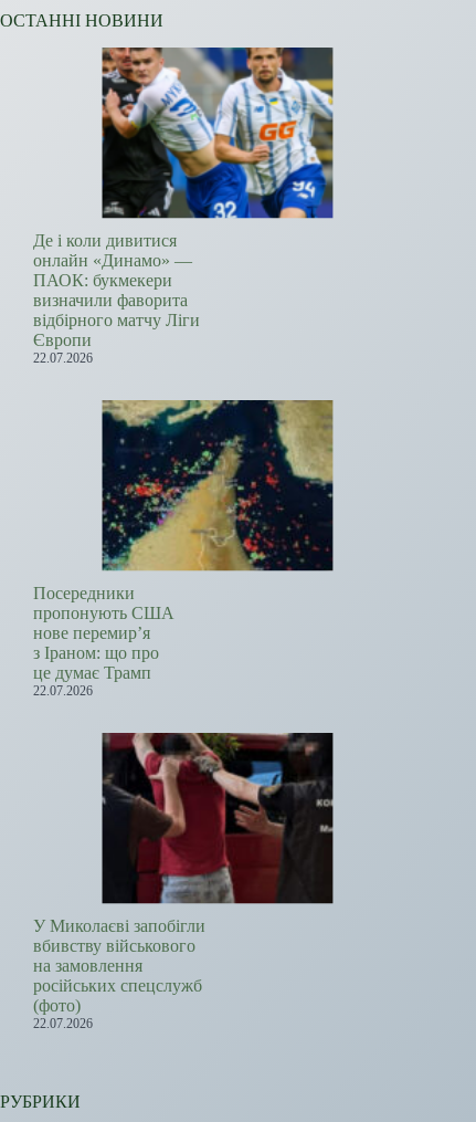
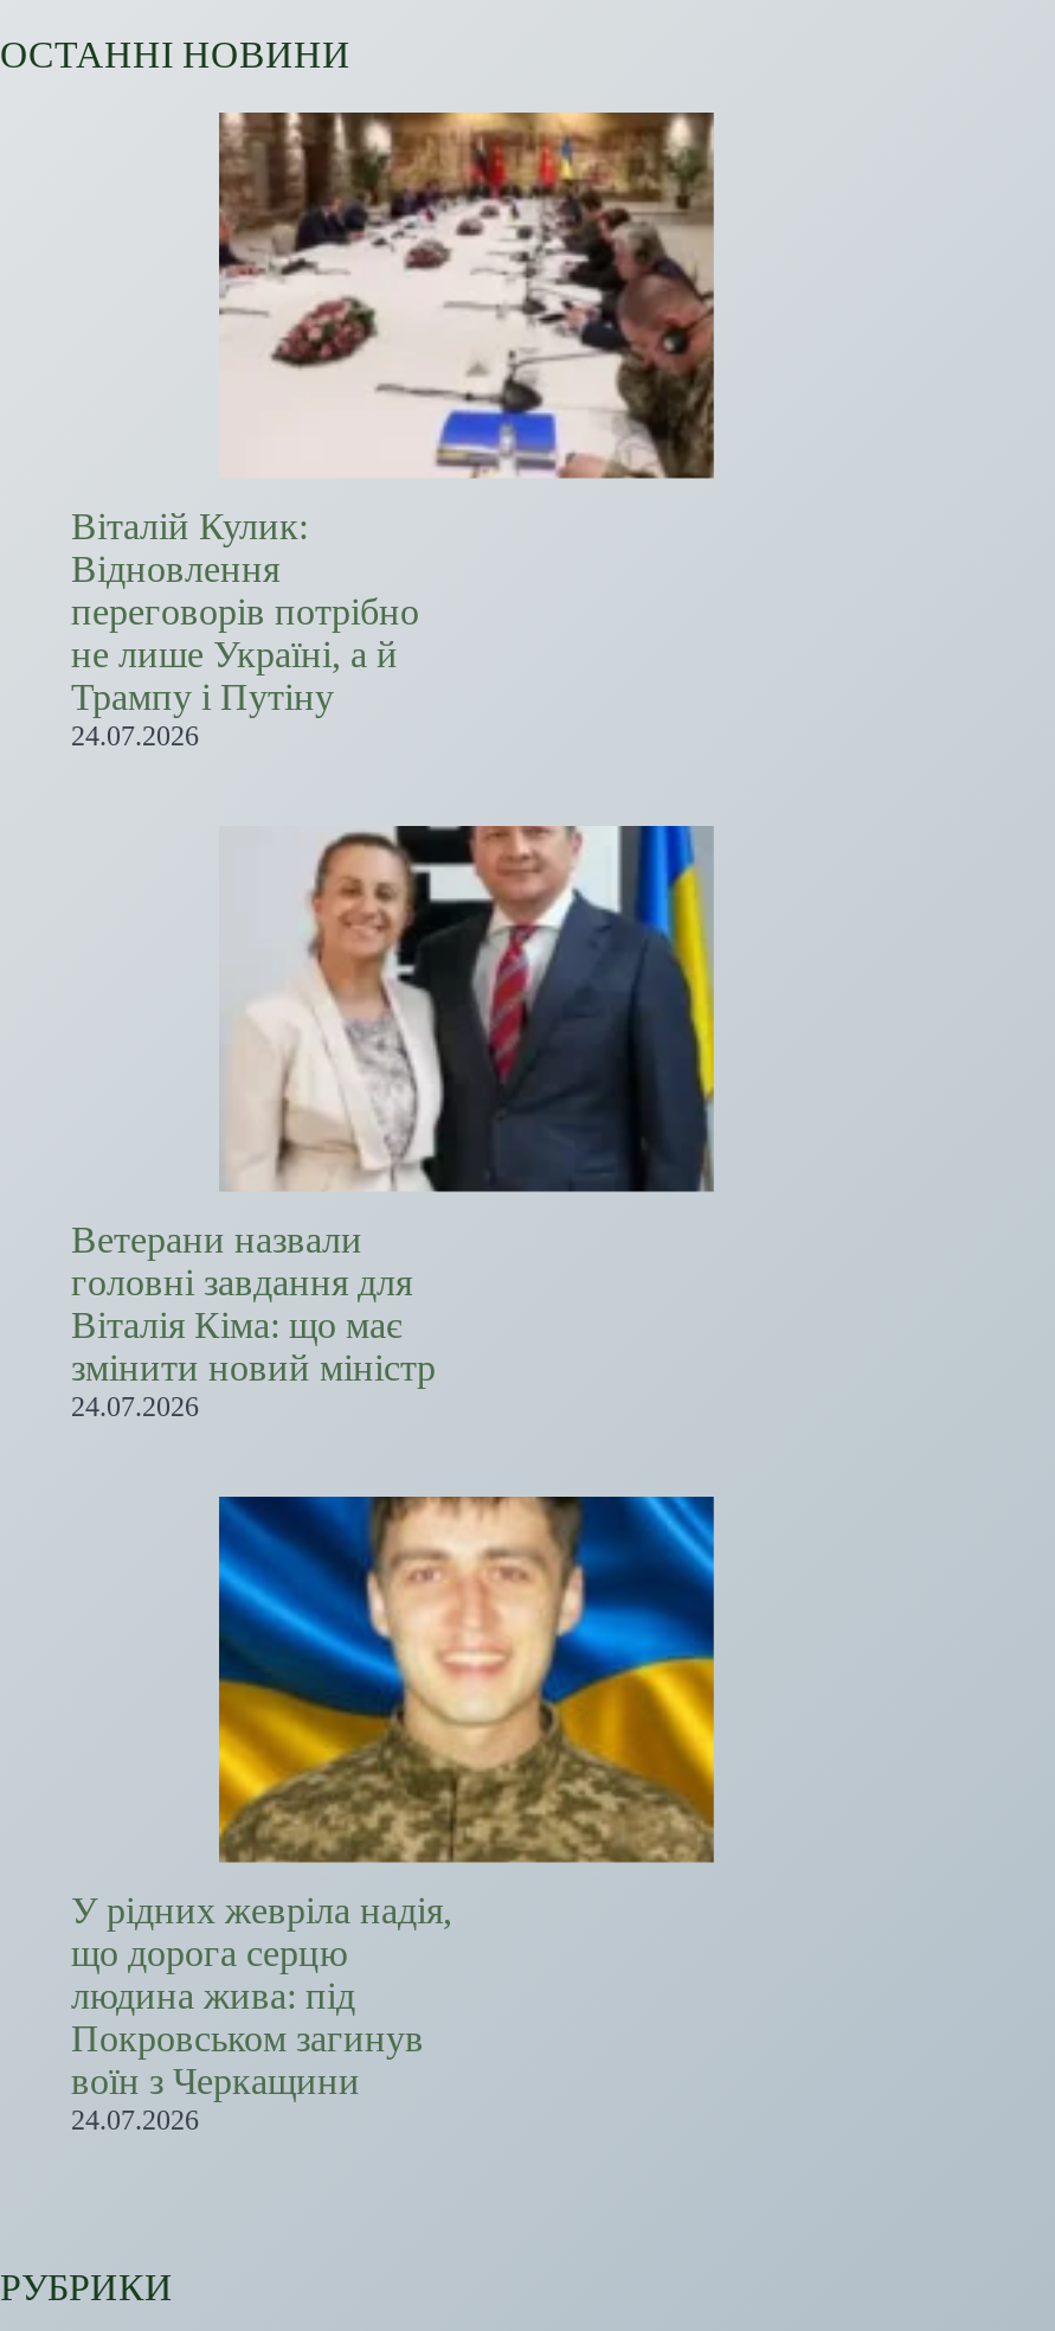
[33,46,334,366] [image] | Де і коли дивитися | онлайн «Динамо» — | ПАОК: букмекери | визначили фаворита | відбірного матчу Ліги | Європи | 22.07.2026 -> [71,110,715,754] [image] | Віталій Кулик: | Відновлення | переговорів потрібно | не лише Україні, а й | Трампу і Путіну | 24.07.2026
[33,399,334,699] [image] | Посередники | пропонують США | нове перемир’я | з Іраном: що про | це думає Трамп | 22.07.2026 -> [71,824,715,1424] [image] | Ветерани назвали | головні завдання для | Віталія Кіма: що має | змінити новий міністр | 24.07.2026
[33,732,335,1032] [image] | У Миколаєві запобігли | вбивству військового | на замовлення | російських спецслужб | (фото) | 22.07.2026 -> [71,1494,715,2138] [image] | У рідних жевріла надія, | що дорога серцю | людина жива: під | Покровськом загинув | воїн з Черкащини | 24.07.2026

